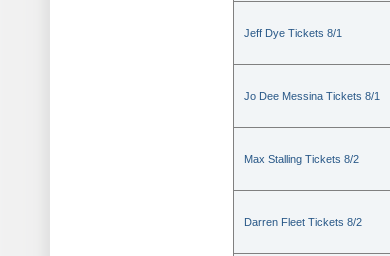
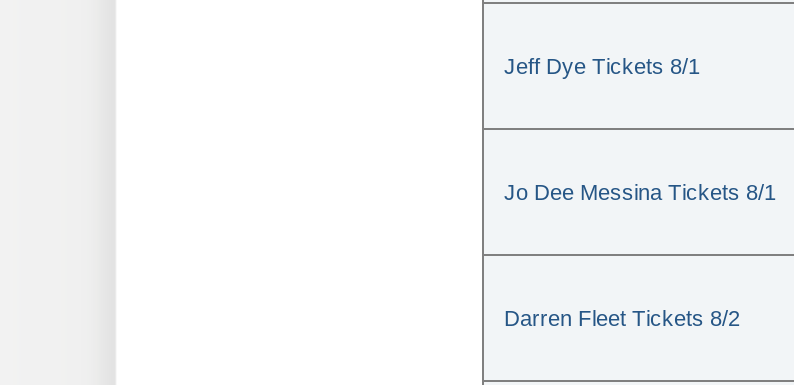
[244,153,359,165] Max Stalling Tickets 8/2 -> none

